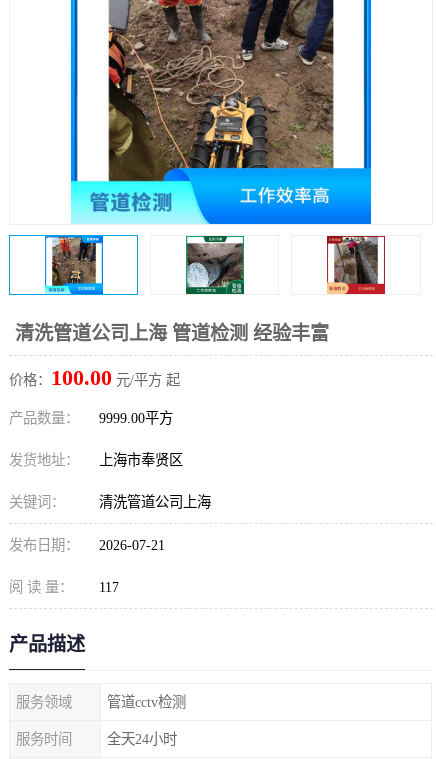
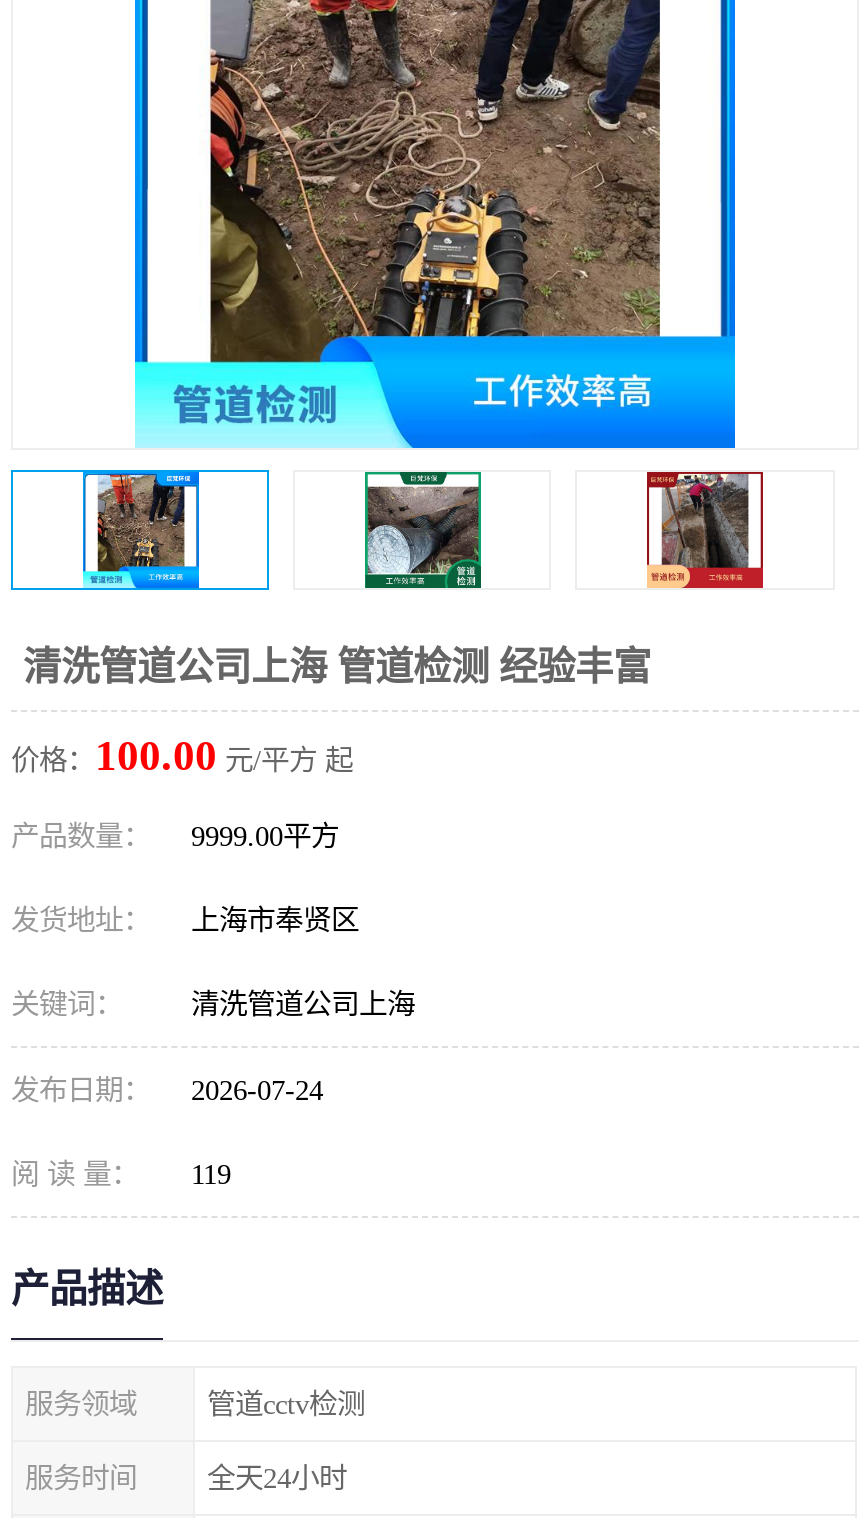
[9,537,165,553] 发布日期： 2026-07-21 -> [11,1074,323,1106] 发布日期： 2026-07-24
[9,579,119,595] 阅 读 量： 117 -> [11,1158,231,1190] 阅 读 量： 119

